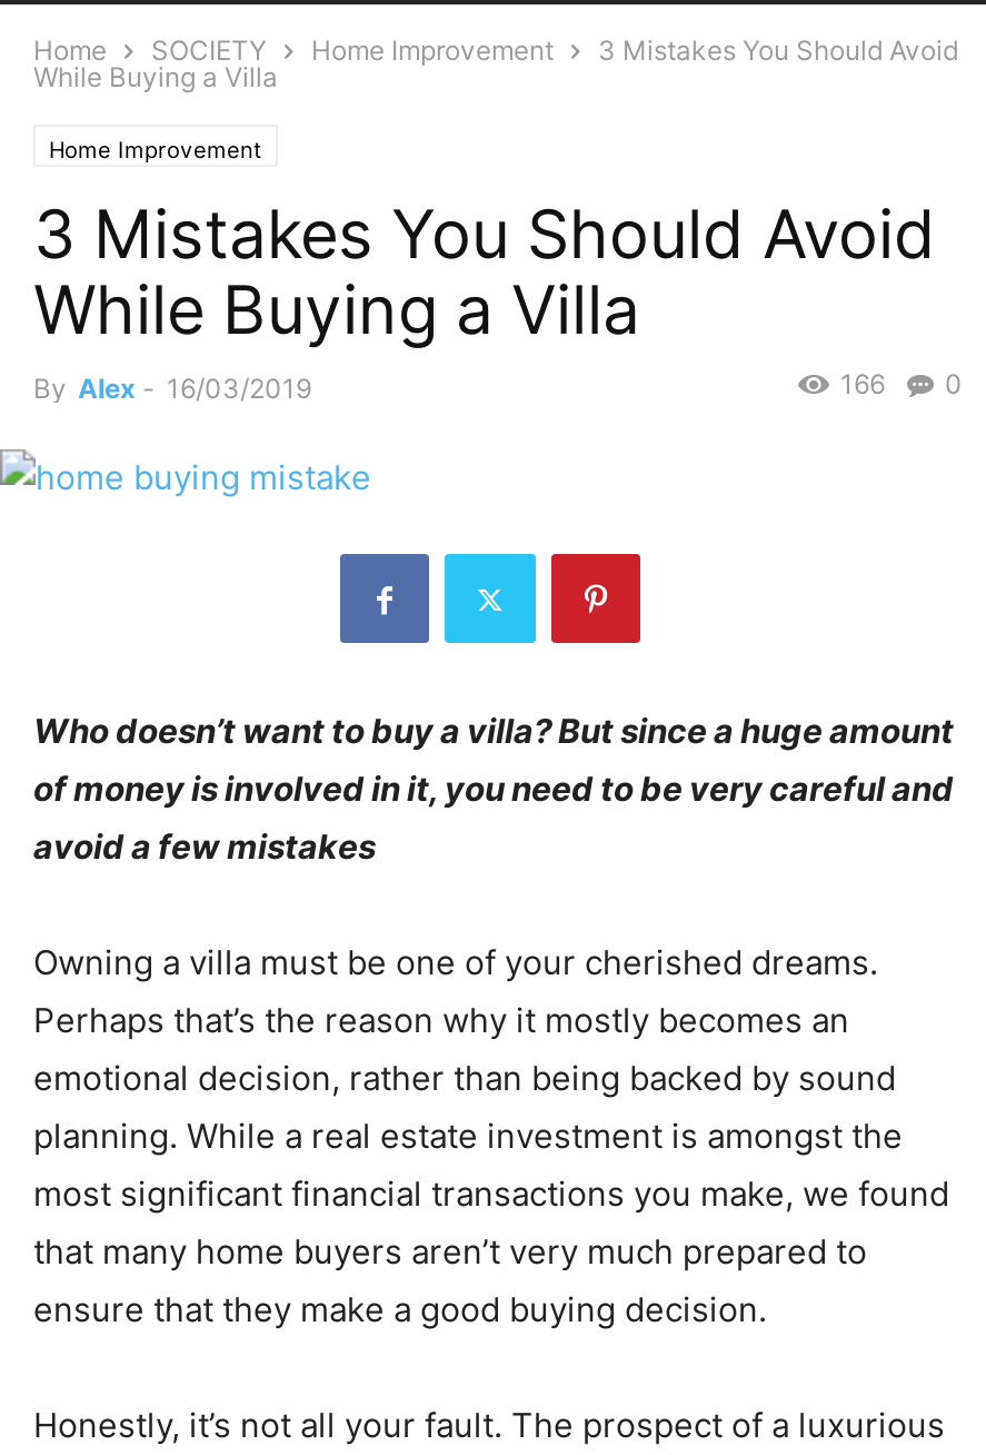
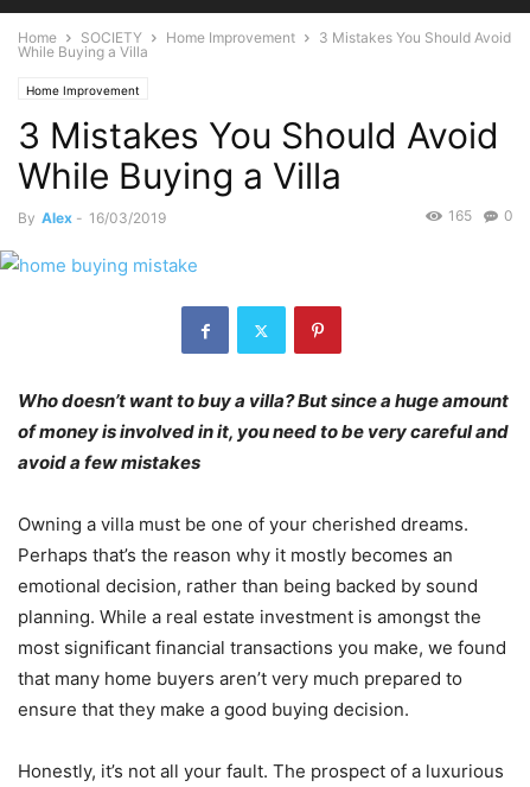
[840,367,963,400] 166 0 -> [448,207,513,224] 165 0

